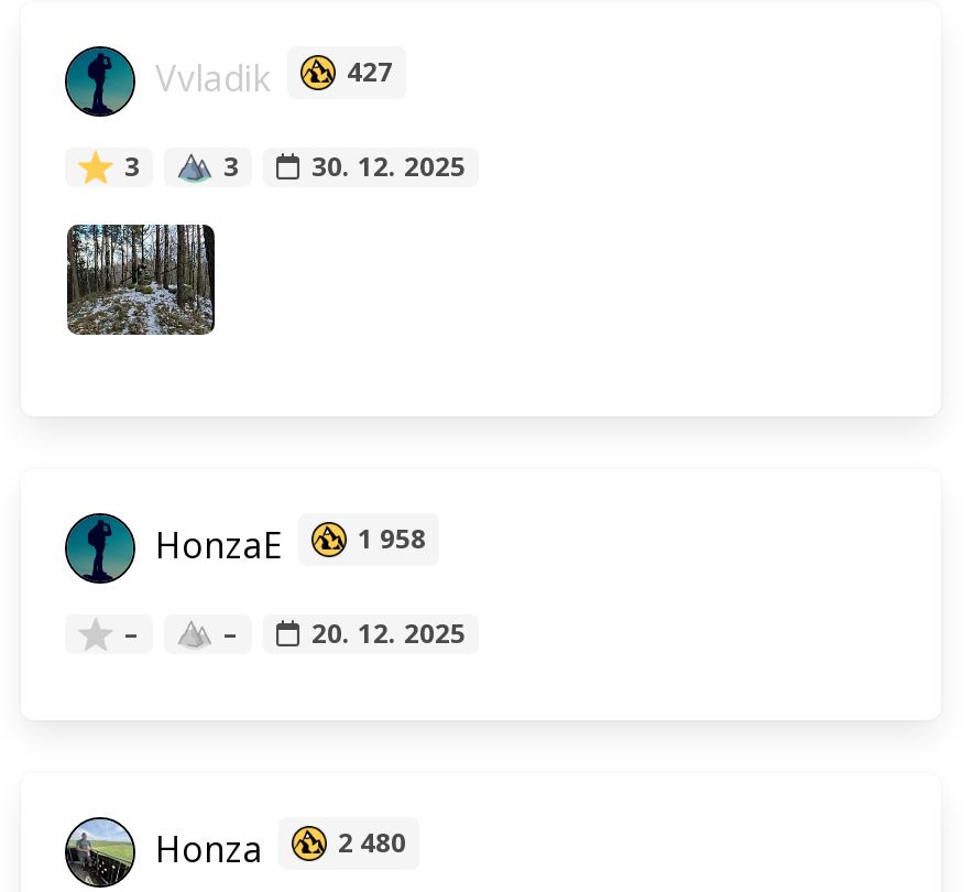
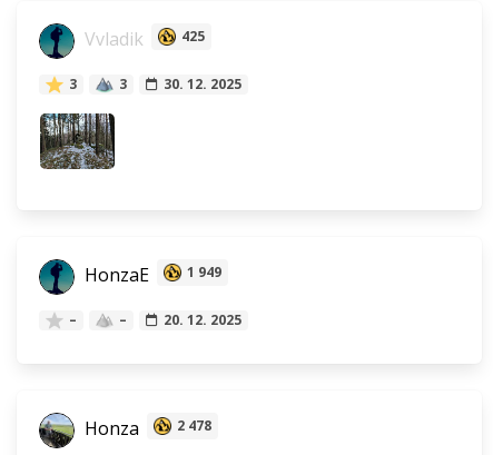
[146,53,393,102] Vvladik 427 -> [80,27,205,51] Vvladik 425
[146,521,426,569] HonzaE 1 958 -> [80,263,221,287] HonzaE 1 949
[146,825,406,873] Honza 2 480 -> [80,417,211,441] Honza 2 478

